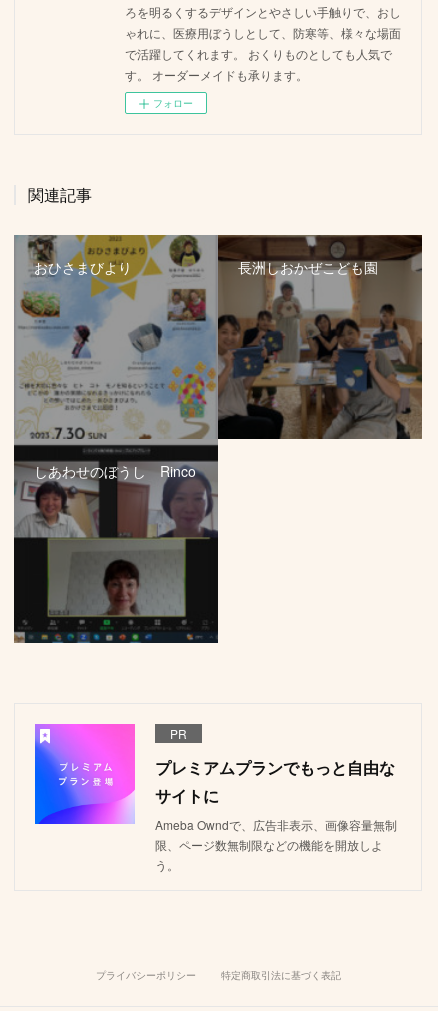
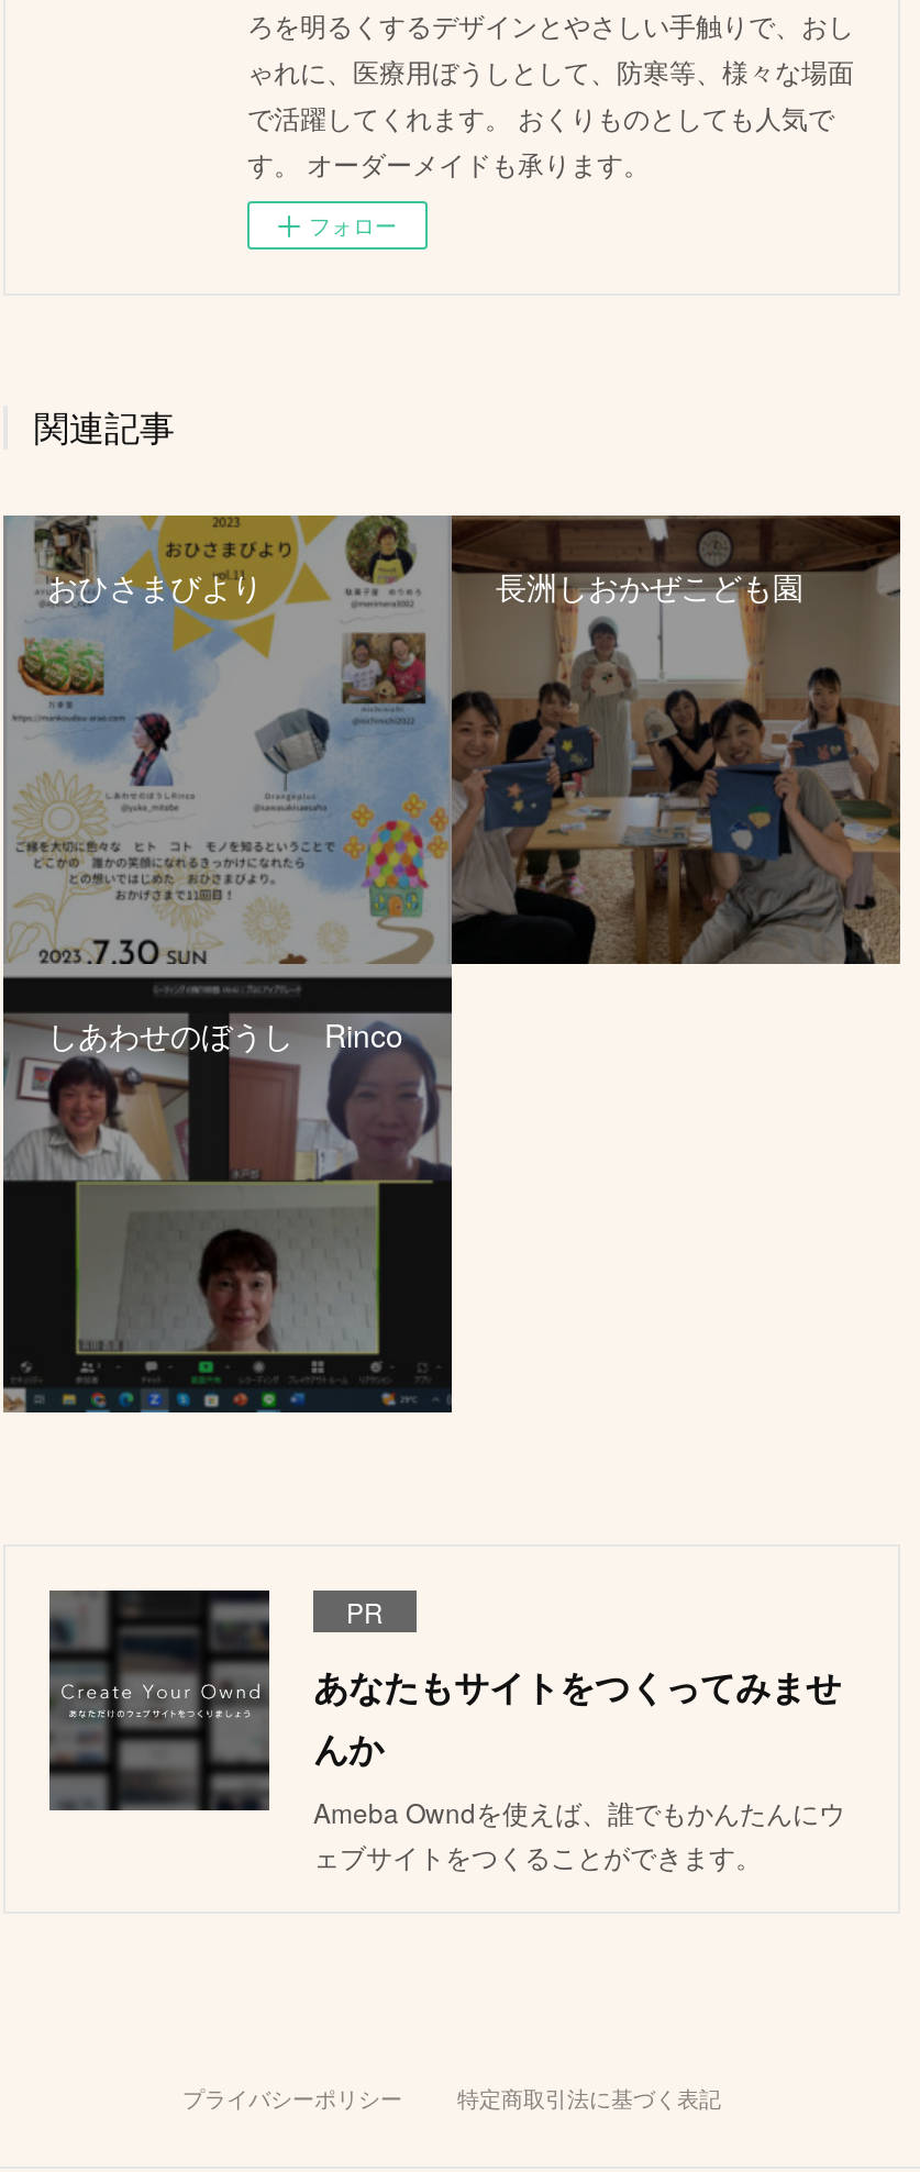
[34,724,397,873] [image] | プレミアムプランでもっと自由な | サイトに | Ameba Owndで、広告非表示、画像容量無制 | 限、ページ数無制限などの機能を開放しよ | う。 -> [47,1589,845,1875] [image] | あなたもサイトをつくってみませ | んか | Ameba Owndを使えば、誰でもかんたんにウ | ェブサイトをつくることができます。

